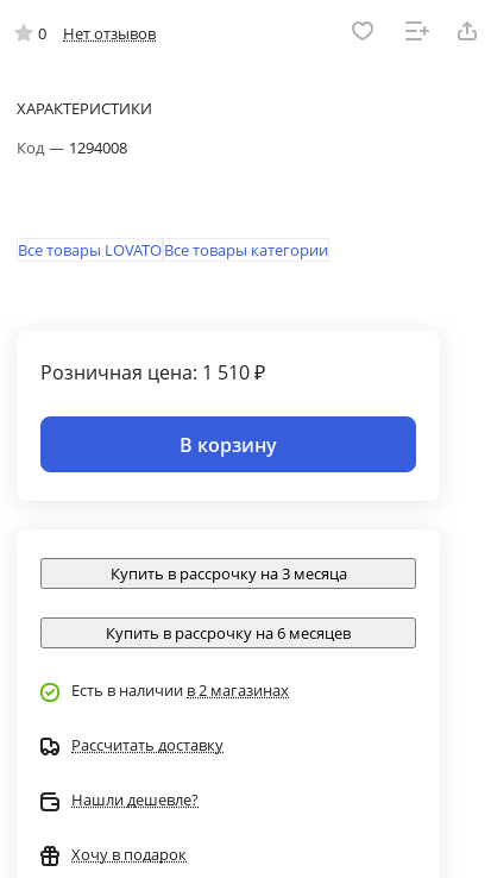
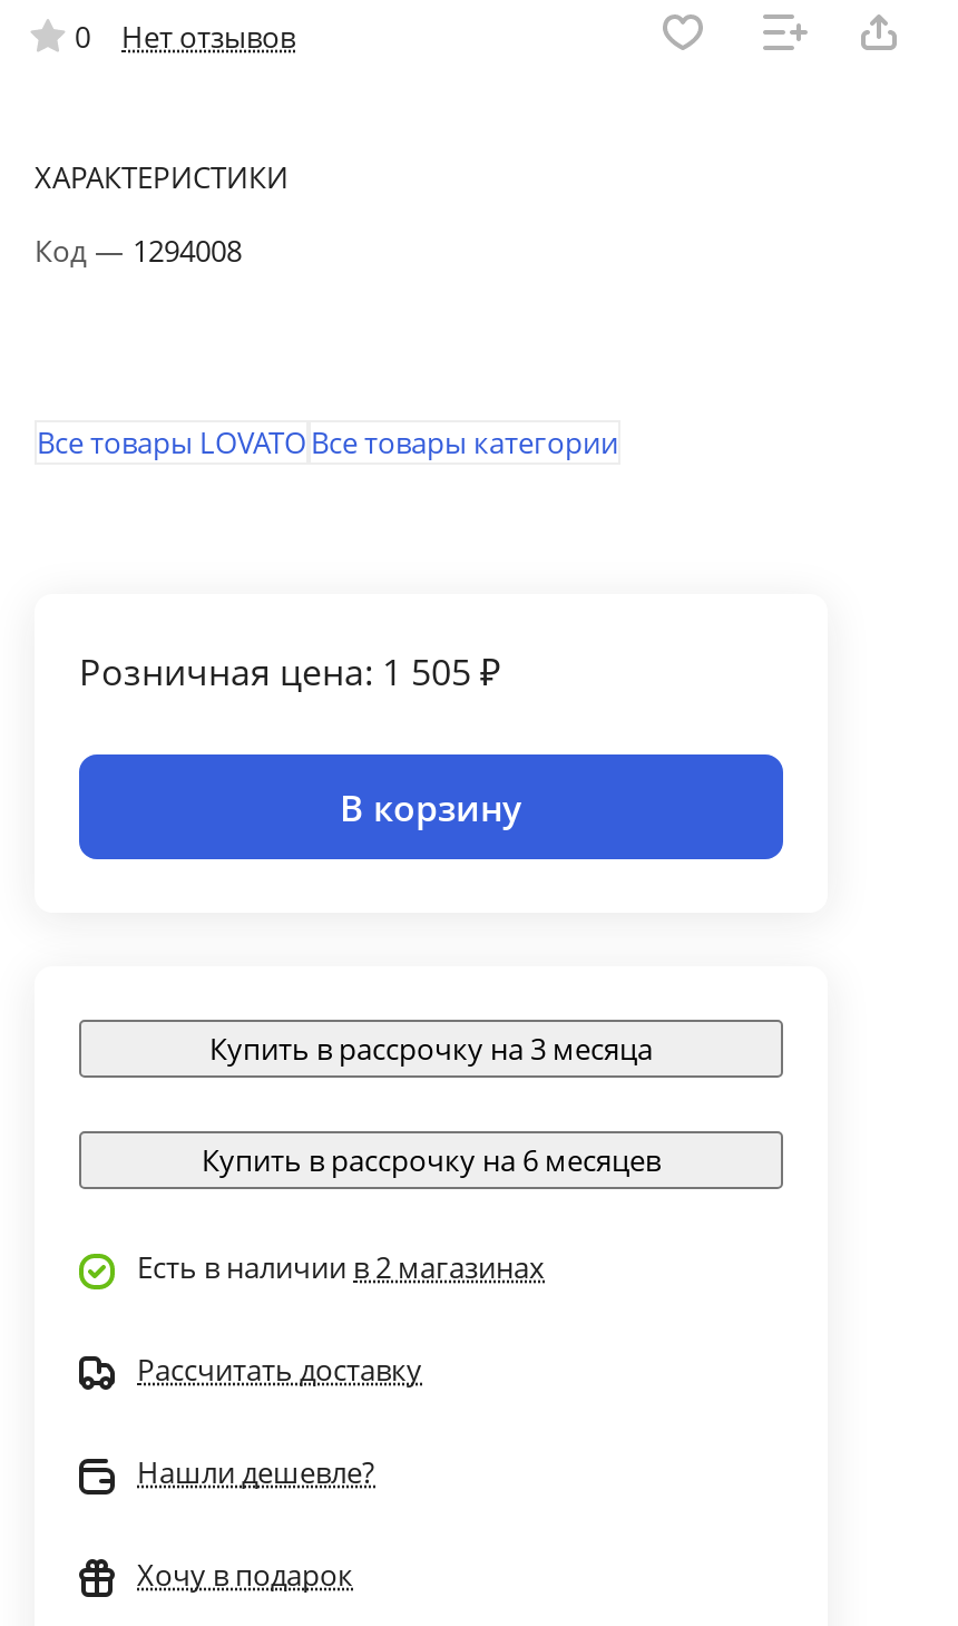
[40,359,265,385] Розничная цена: 1 510 ₽ -> [79,648,500,697] Розничная цена: 1 505 ₽

